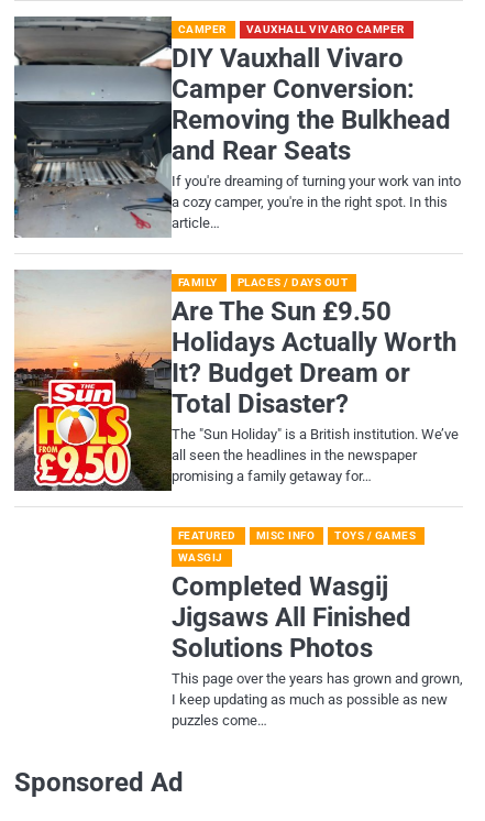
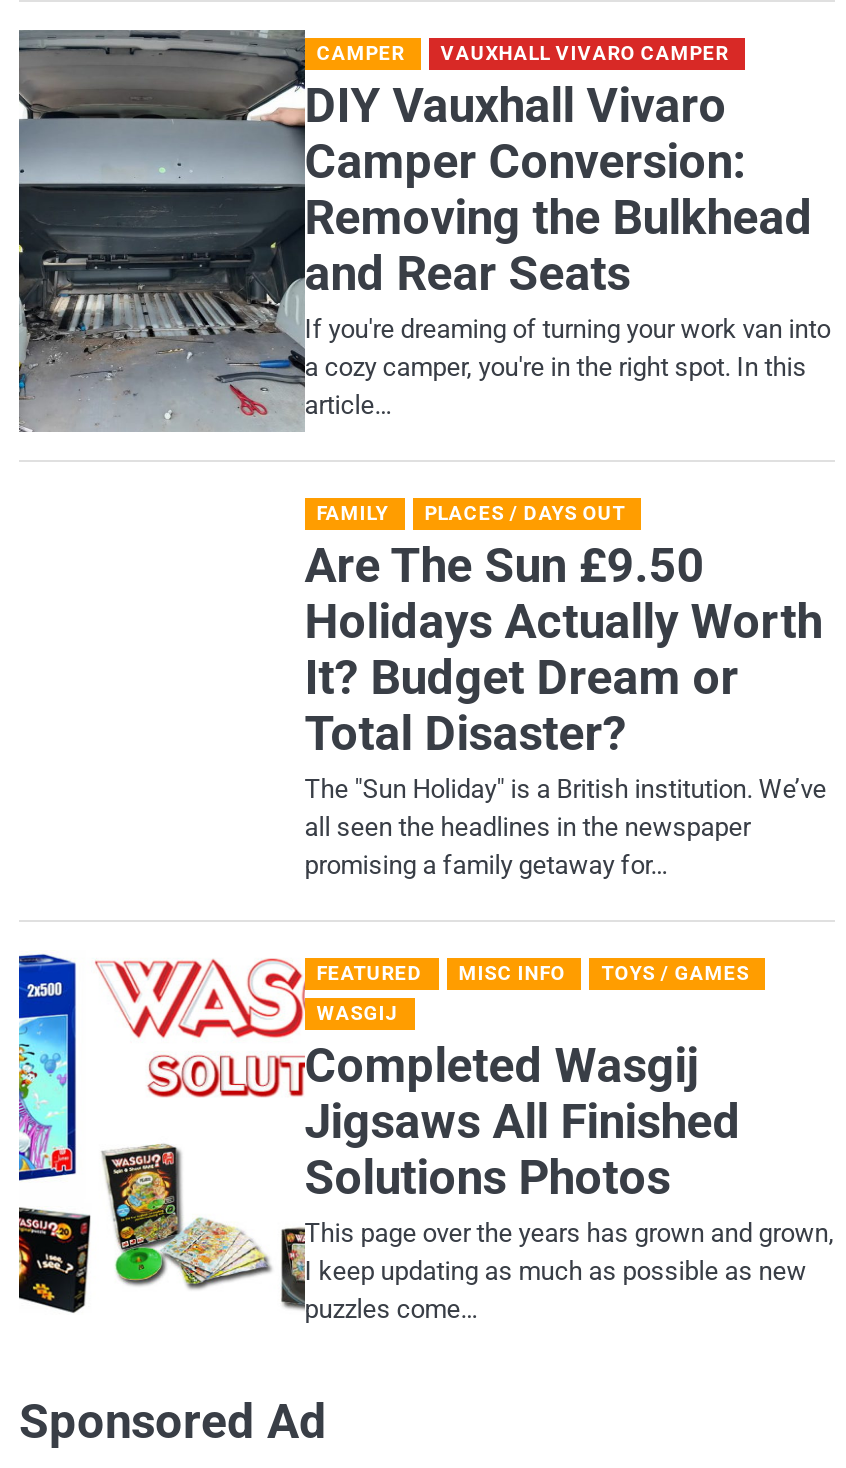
[13,269,173,492] [image] -> none
none -> [17,952,307,1314] [image]

